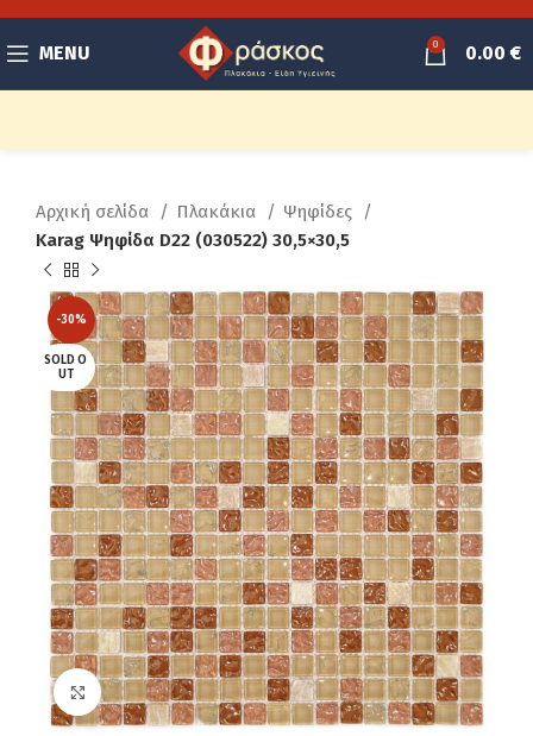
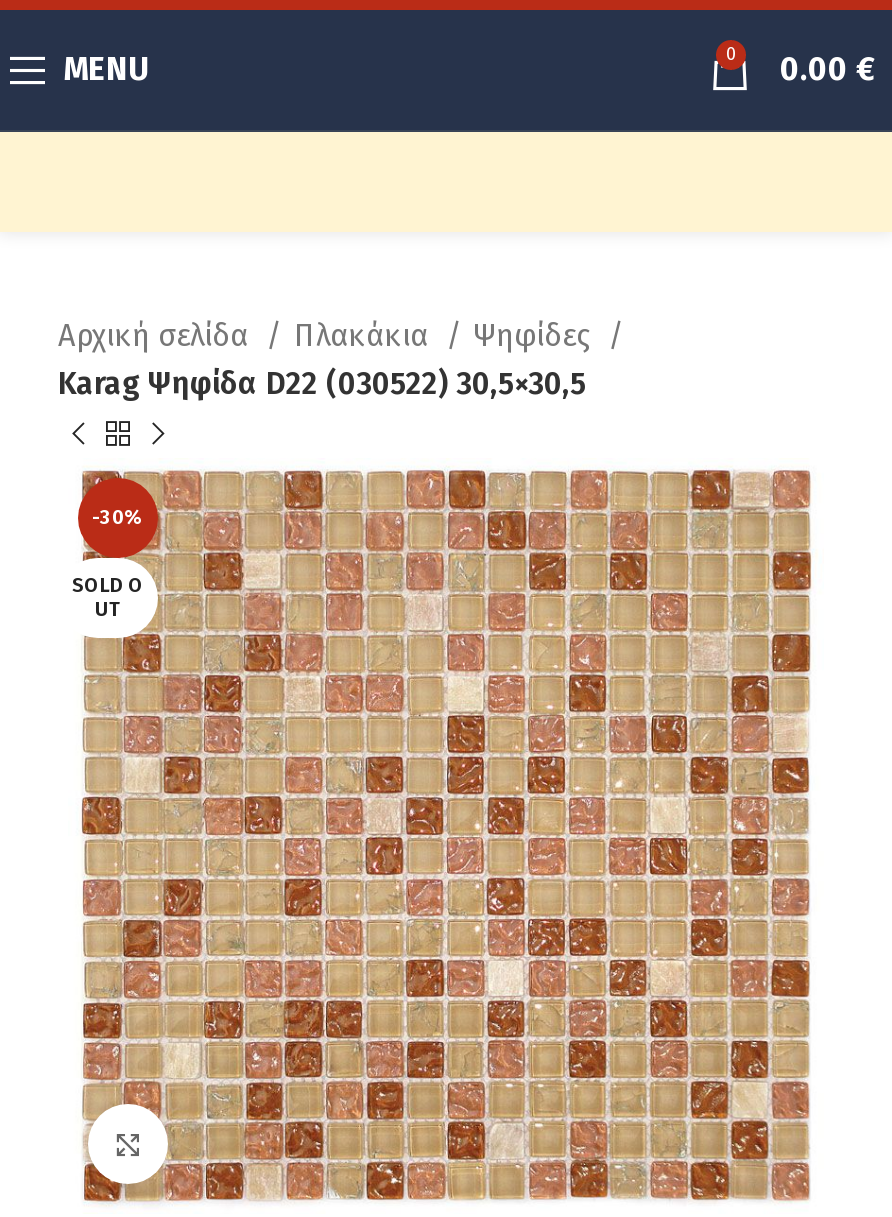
[177,25,334,81] [image] -> none

